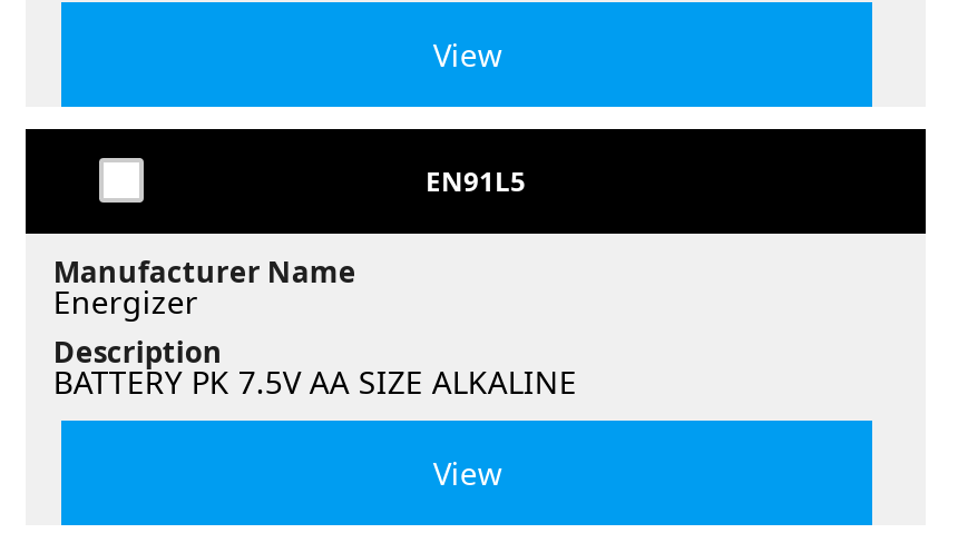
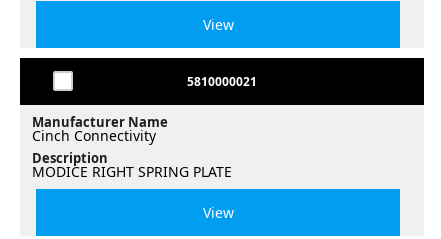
[426,162,526,200] EN91L5 -> [187,73,257,90] 5810000021
[53,280,198,323] Energizer -> [32,126,156,145] Cinch Connectivity
[53,360,577,402] BATTERY PK 7.5V AA SIZE ALKALINE -> [32,162,232,181] MODICE RIGHT SPRING PLATE

